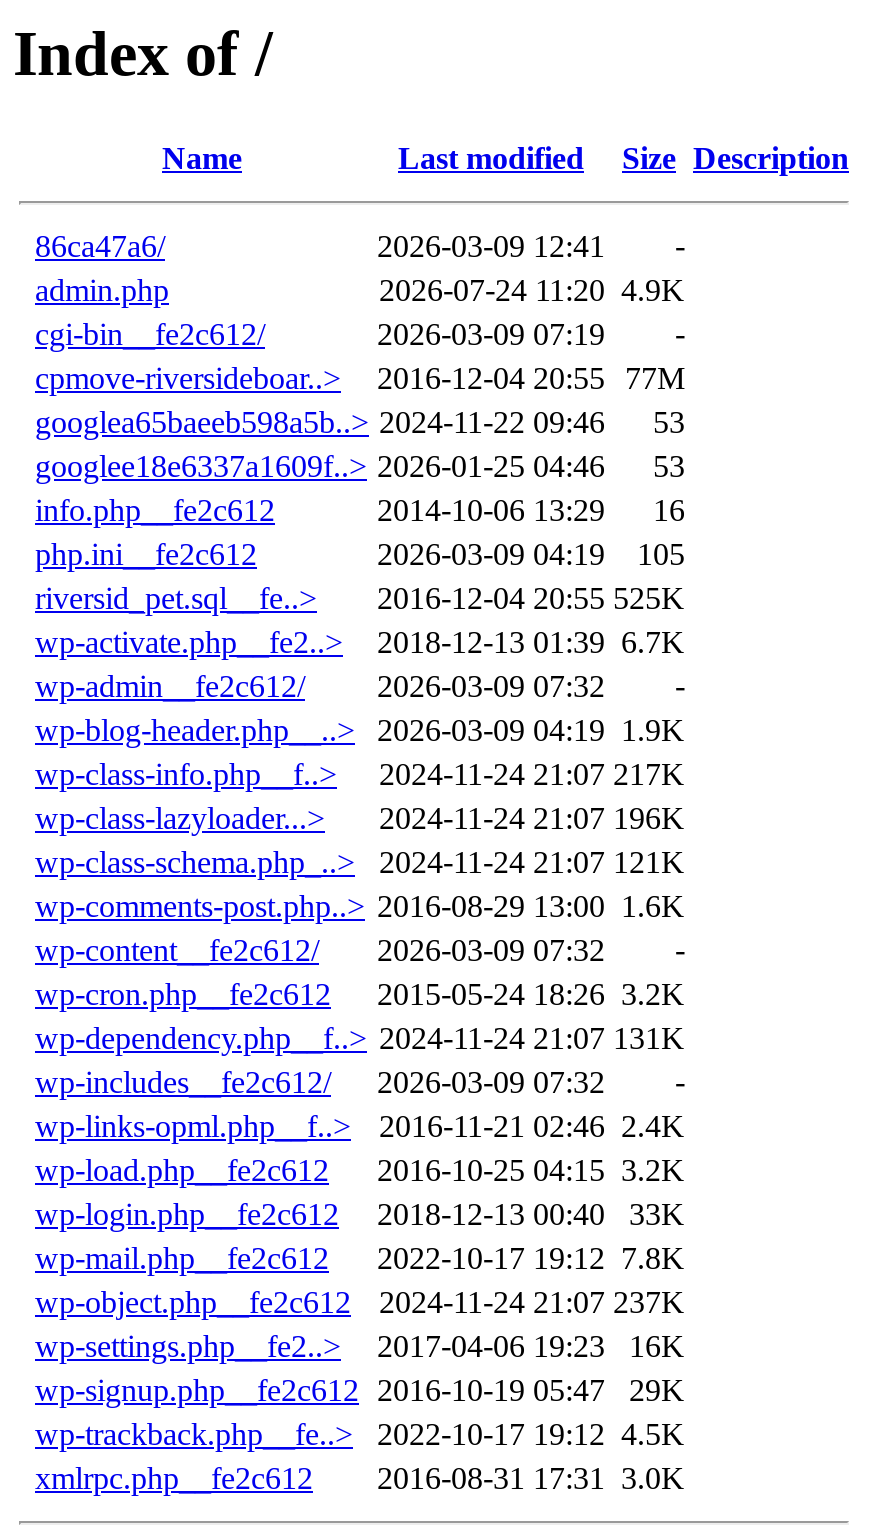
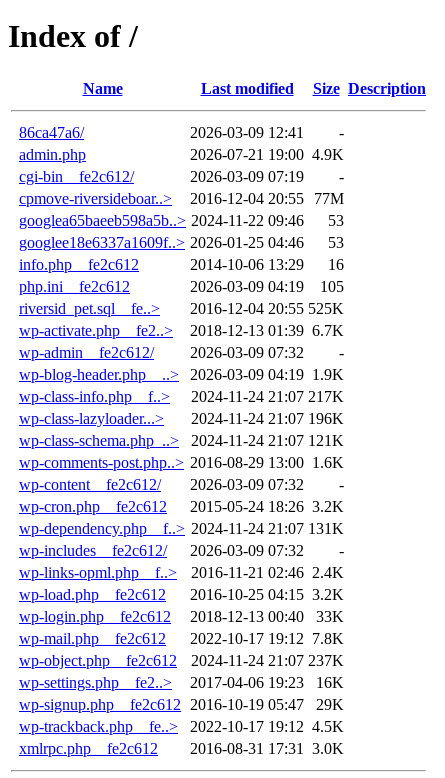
[379,273,685,307] 2026-07-24 11:20 4.9K -> [190,146,344,163] 2026-07-21 19:00 4.9K

